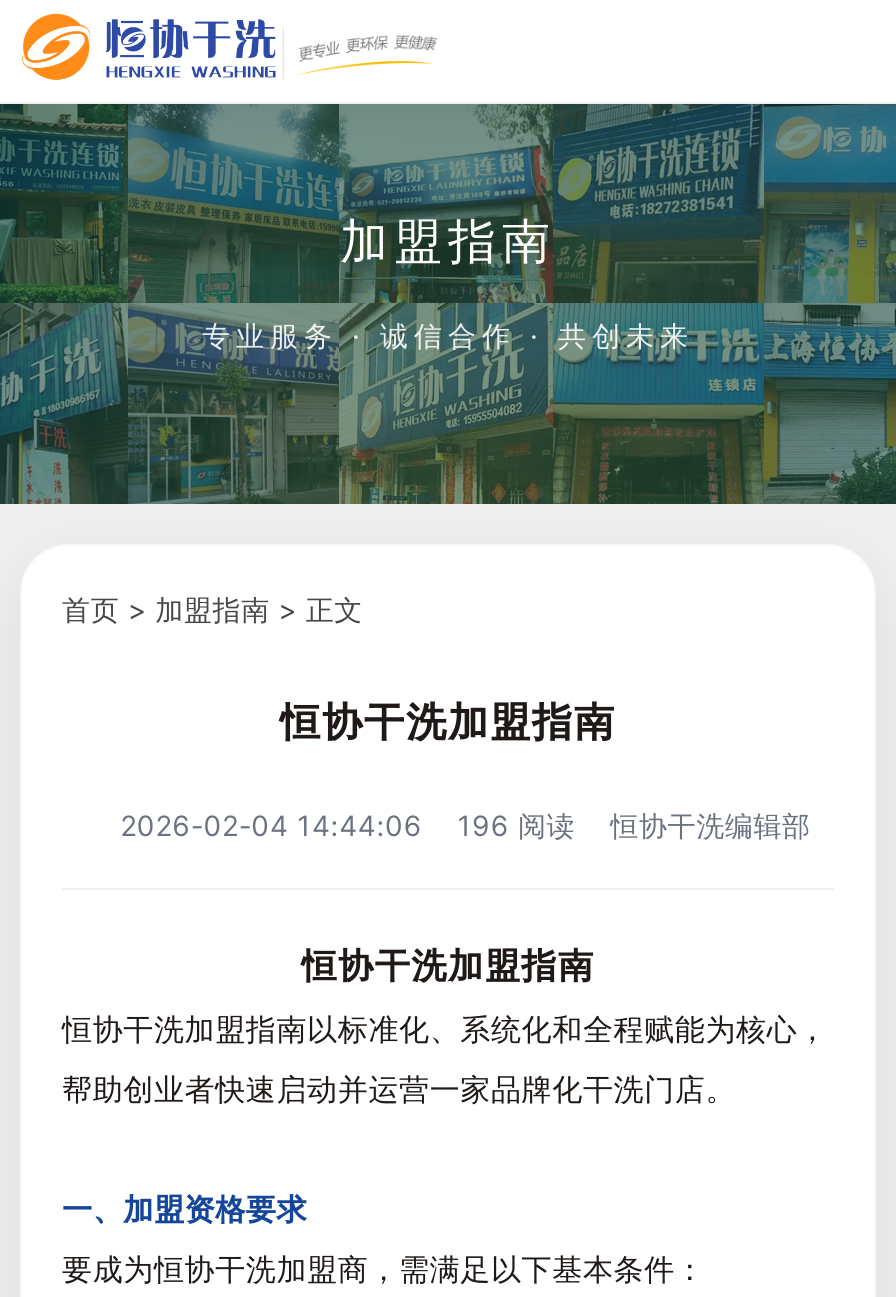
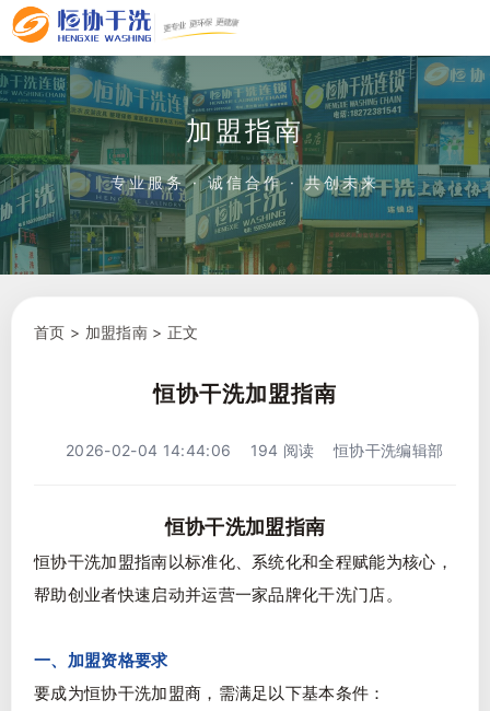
[120,808,811,842] 2026-02-04 14:44:06 196 阅读 恒协干洗编辑部 -> [66,441,443,459] 2026-02-04 14:44:06 194 阅读 恒协干洗编辑部

